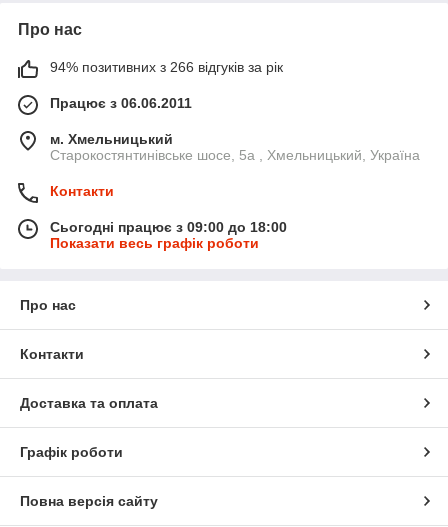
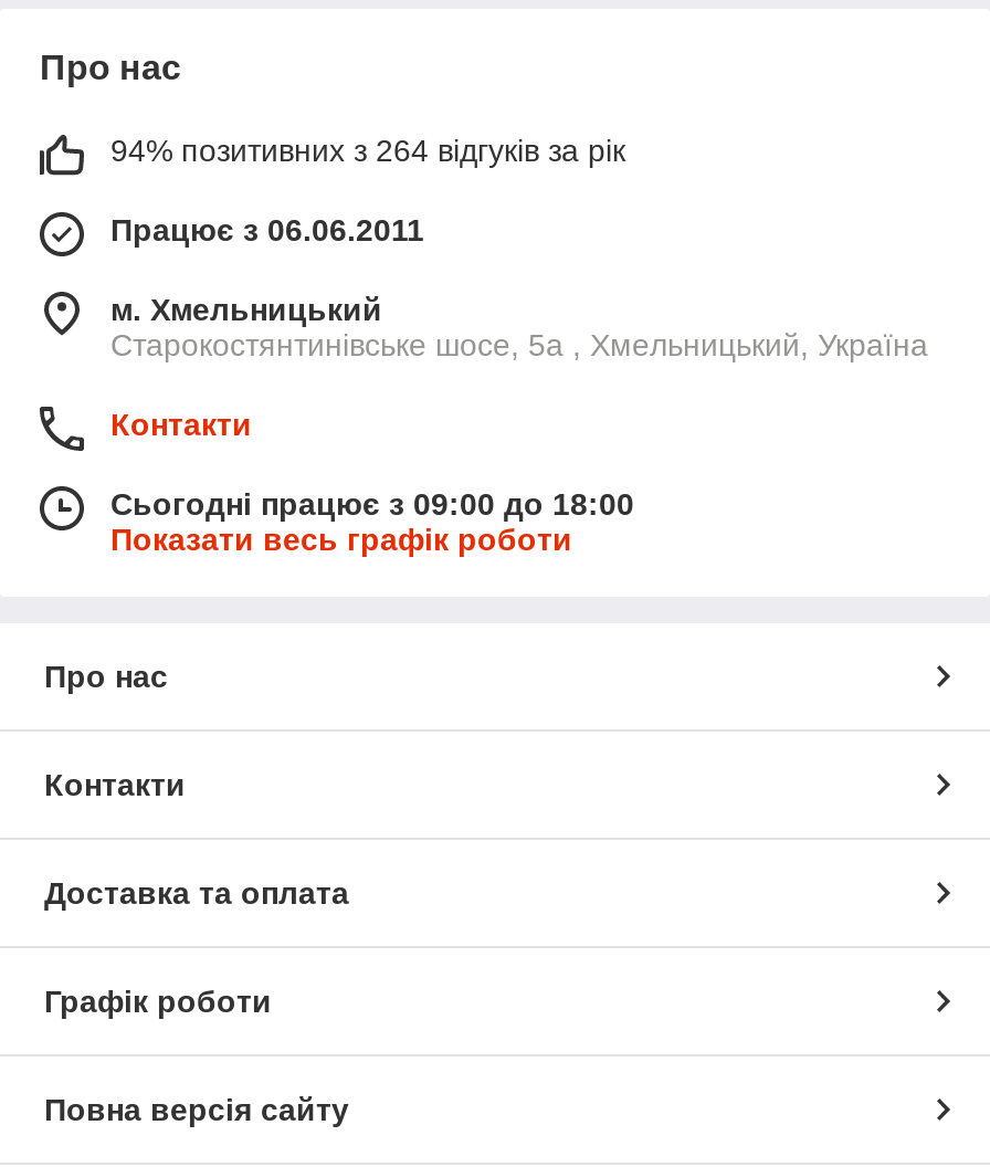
[50,59,283,75] 94% позитивних з 266 відгуків за рік -> [110,133,625,168] 94% позитивних з 264 відгуків за рік

